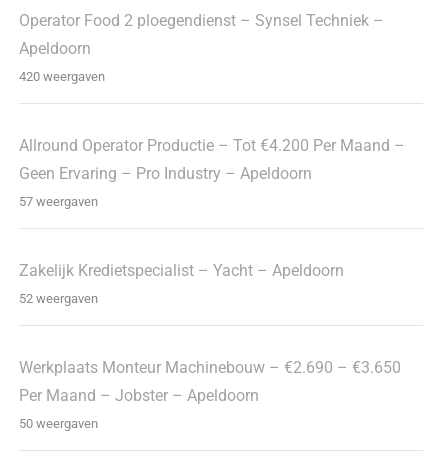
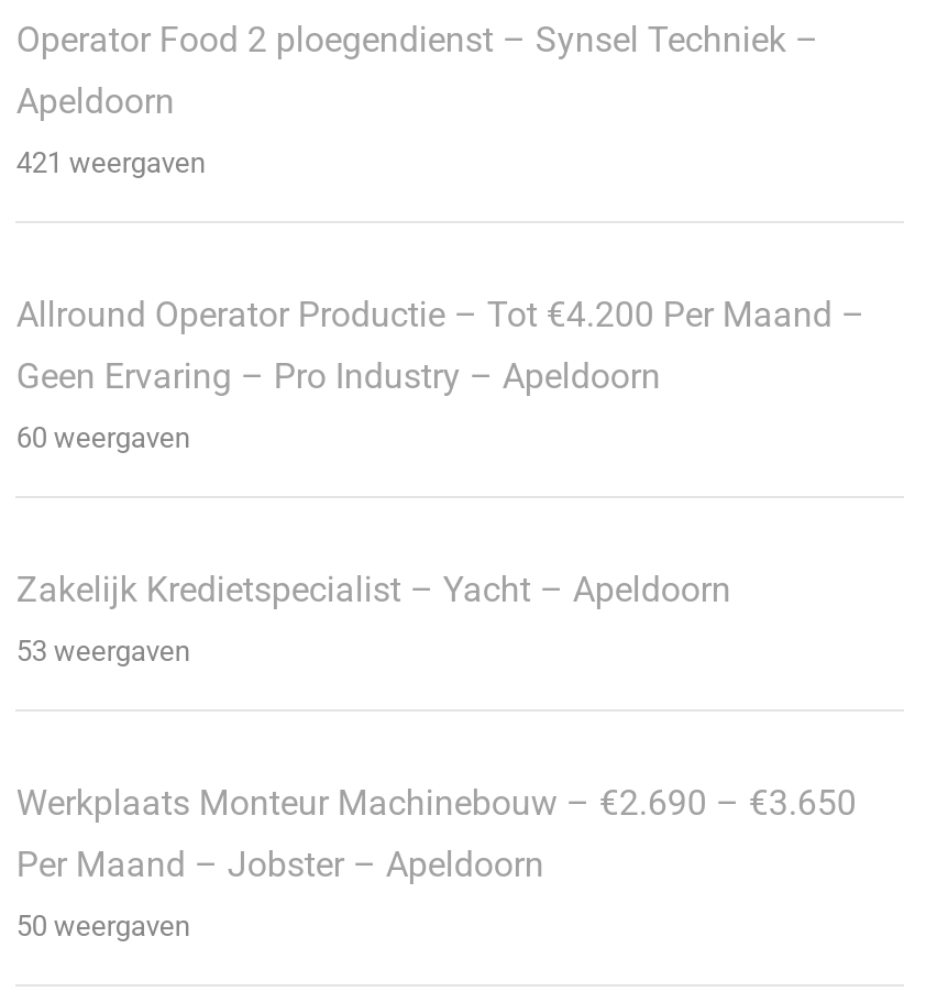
[19,69,105,84] 420 weergaven -> [16,147,205,180] 421 weergaven
[19,194,98,209] 57 weergaven -> [16,422,190,455] 60 weergaven
[19,291,98,306] 52 weergaven -> [16,635,190,668] 53 weergaven

